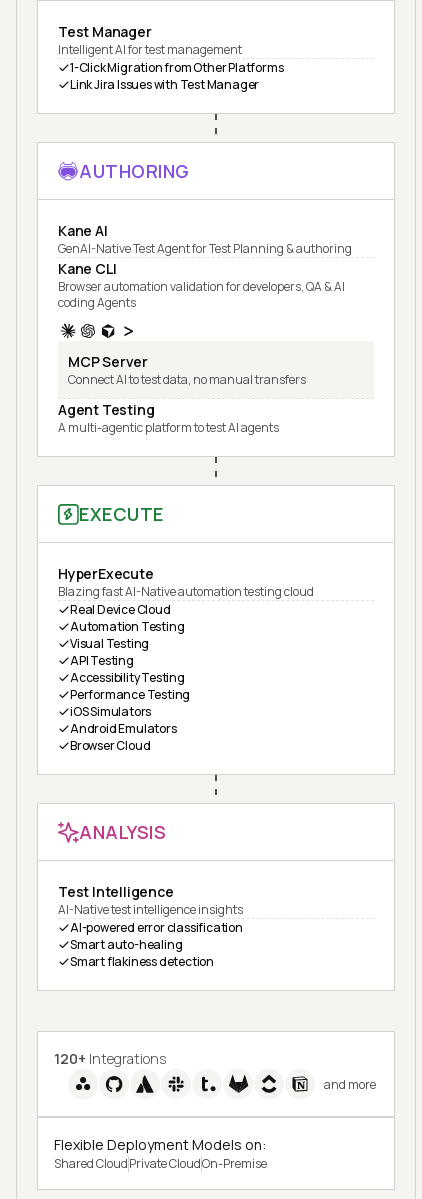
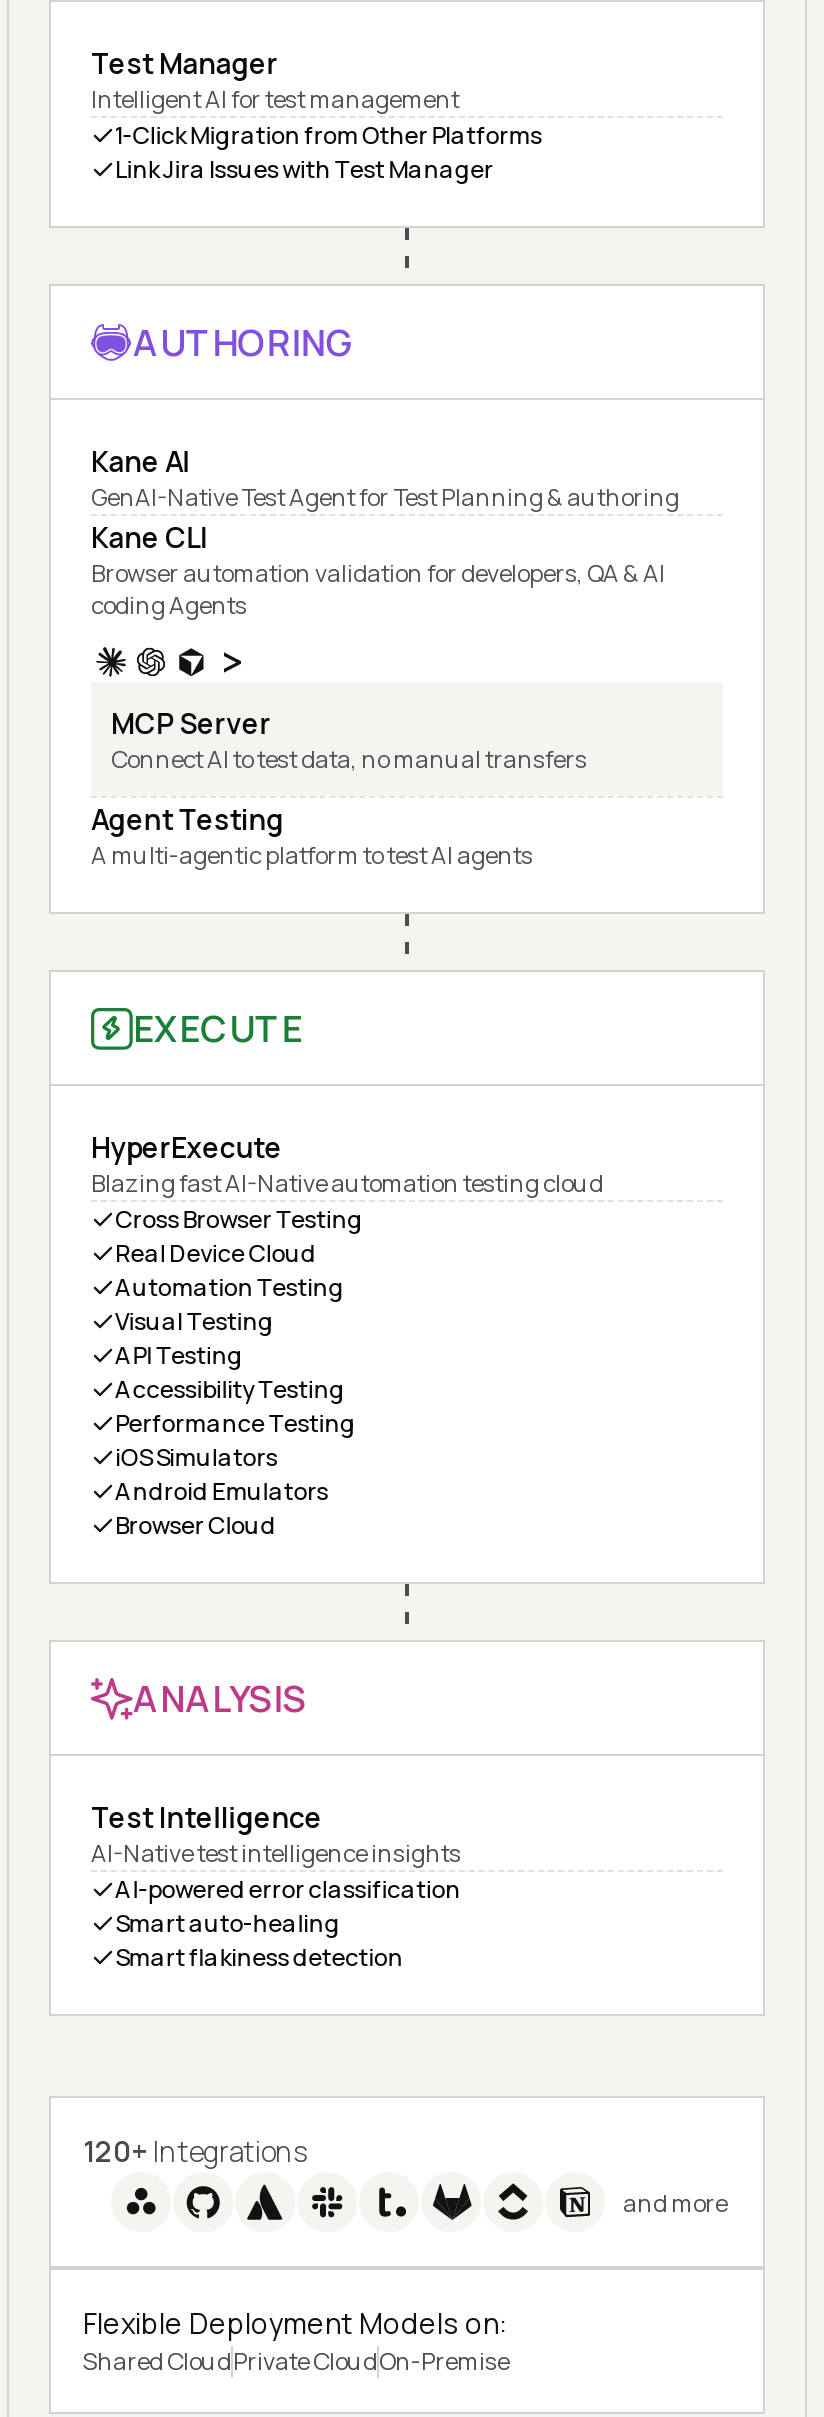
none -> [115,1202,363,1236] Cross Browser Testing

